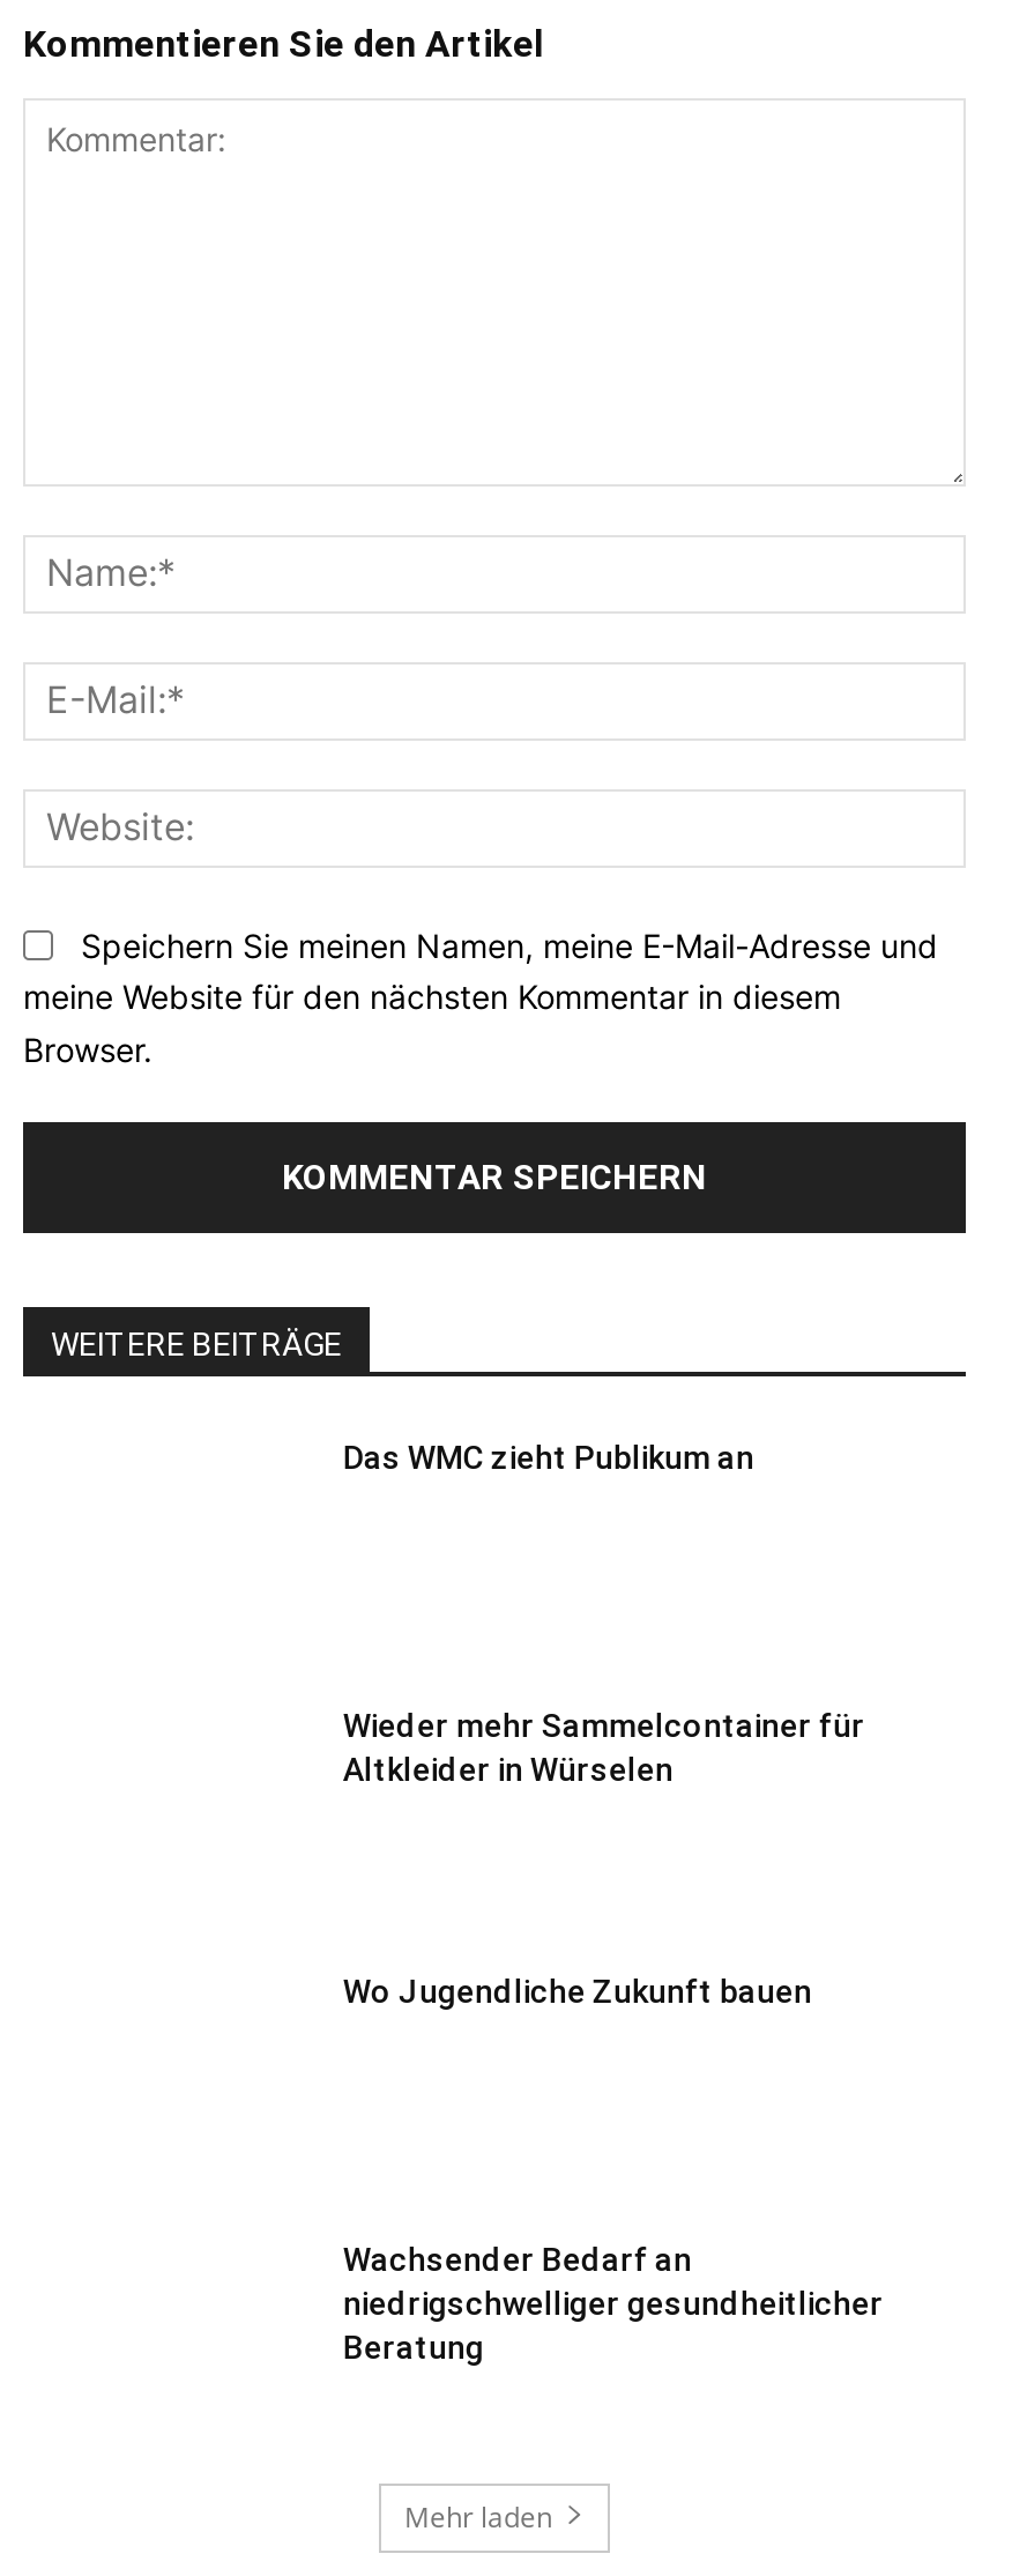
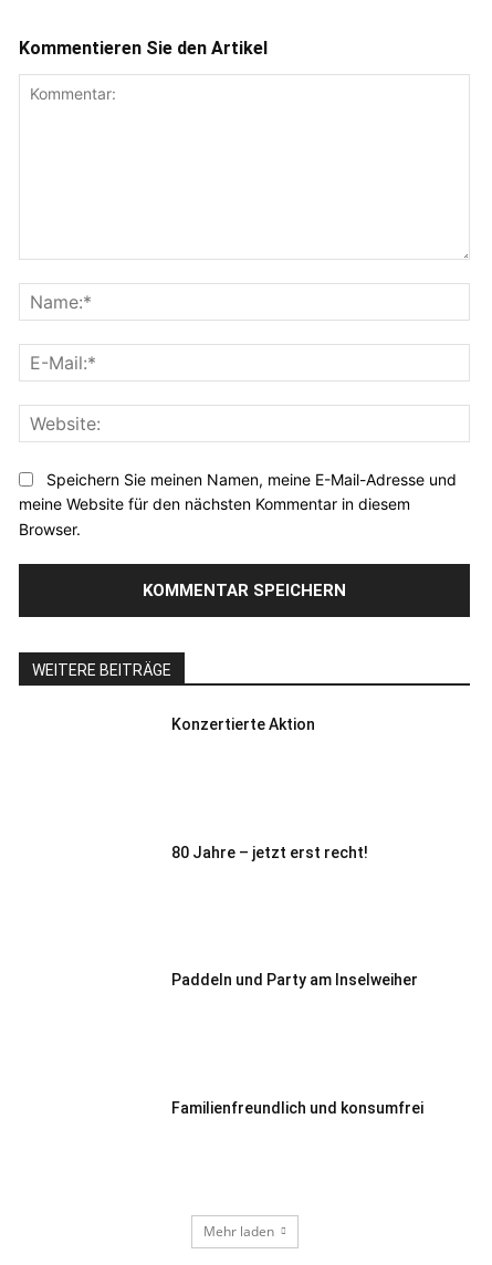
[343,1439,754,1476] Das WMC zieht Publikum an -> [172,716,316,733] Konzertierte Aktion
[343,1706,865,1787] Wieder mehr Sammelcontainer für | Altkleider in Würselen -> [172,843,369,861] 80 Jahre – jetzt erst recht!
[343,1974,812,2011] Wo Jugendliche Zukunft bauen -> [172,971,418,989] Paddeln und Party am Inselweiher
[343,2241,884,2366] Wachsender Bedarf an | niedrigschwelliger gesundheitlicher | Beratung -> [172,1099,424,1117] Familienfreundlich und konsumfrei

